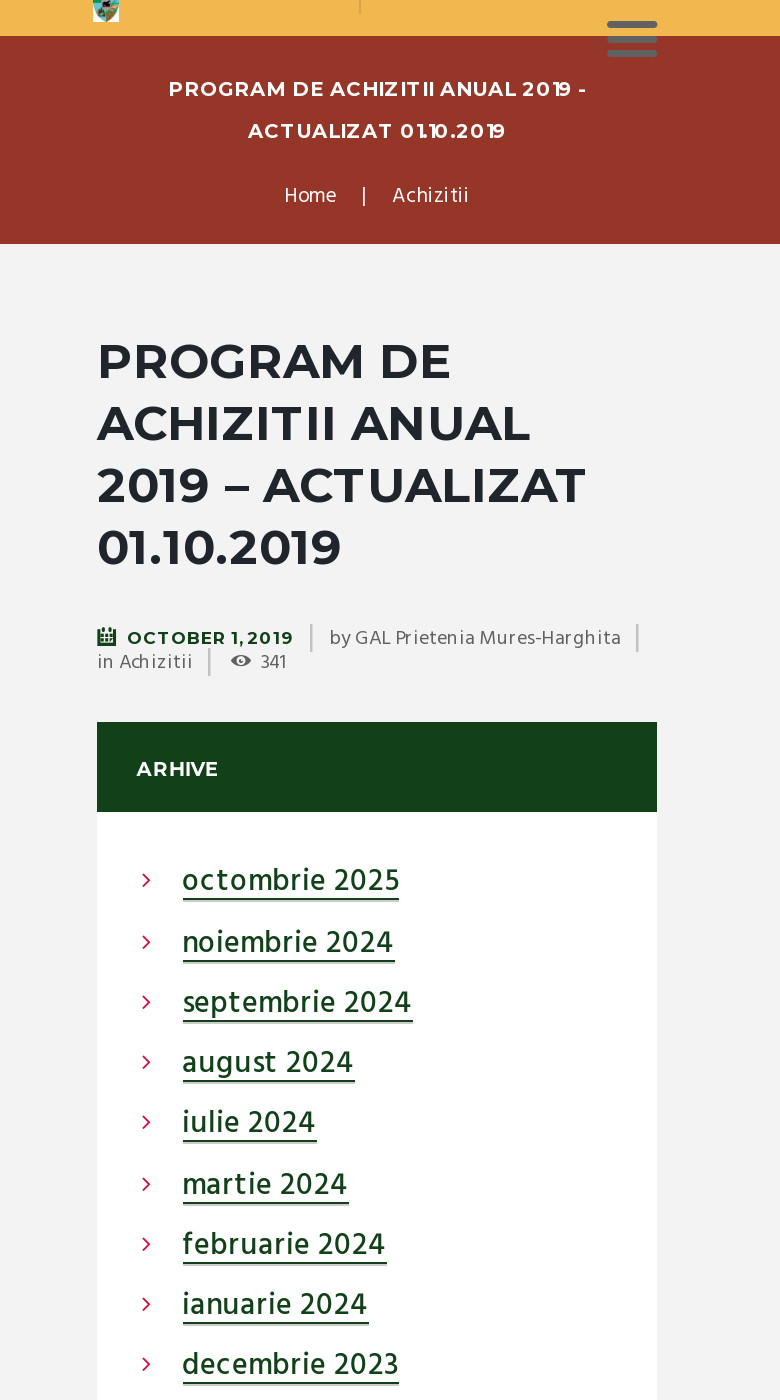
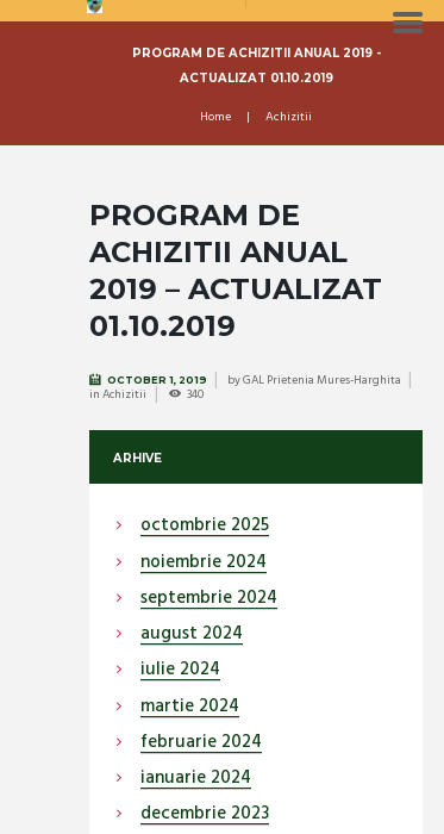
[261,646,287,678] 341 -> [187,385,204,404] 340

